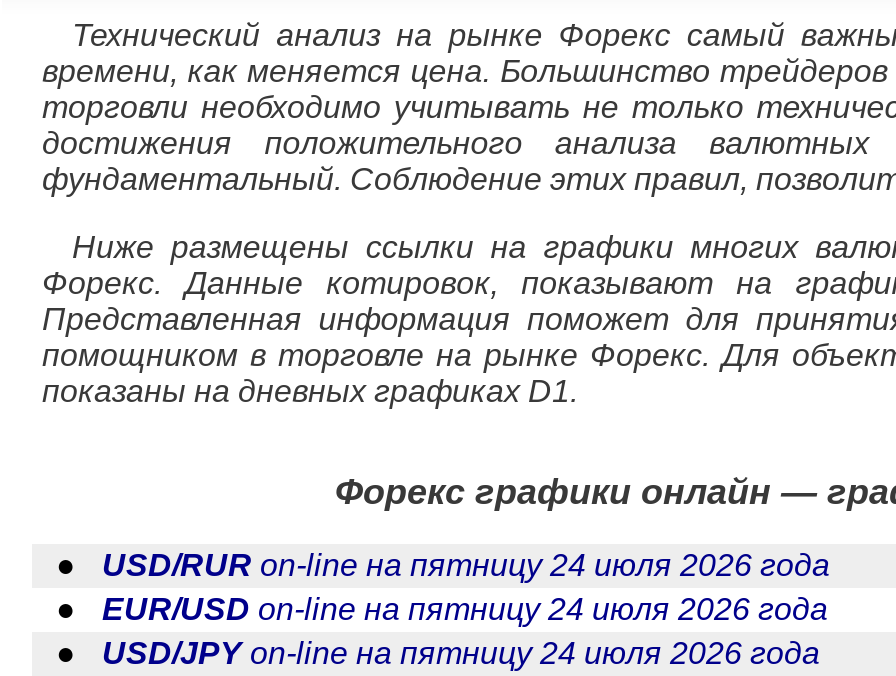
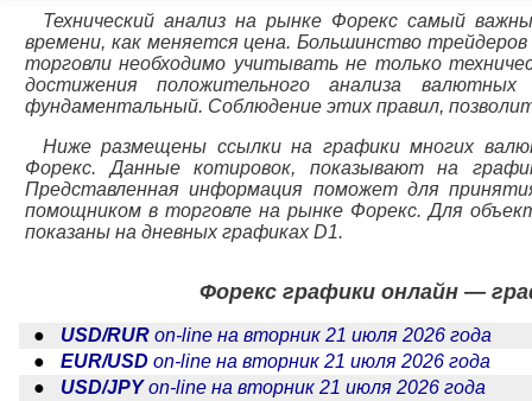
[102,549,830,583] USD/RUR on-line на пятницу 24 июля 2026 года -> [61,325,492,346] USD/RUR on-line на вторник 21 июля 2026 года
[102,593,828,627] EUR/USD on-line на пятницу 24 июля 2026 года -> [61,352,490,372] EUR/USD on-line на вторник 21 июля 2026 года
[102,637,820,671] USD/JPY on-line на пятницу 24 июля 2026 года -> [61,378,486,398] USD/JPY on-line на вторник 21 июля 2026 года

